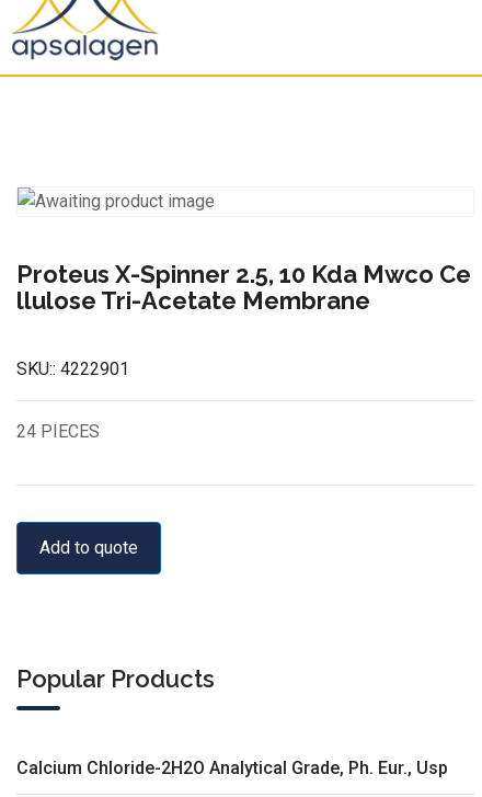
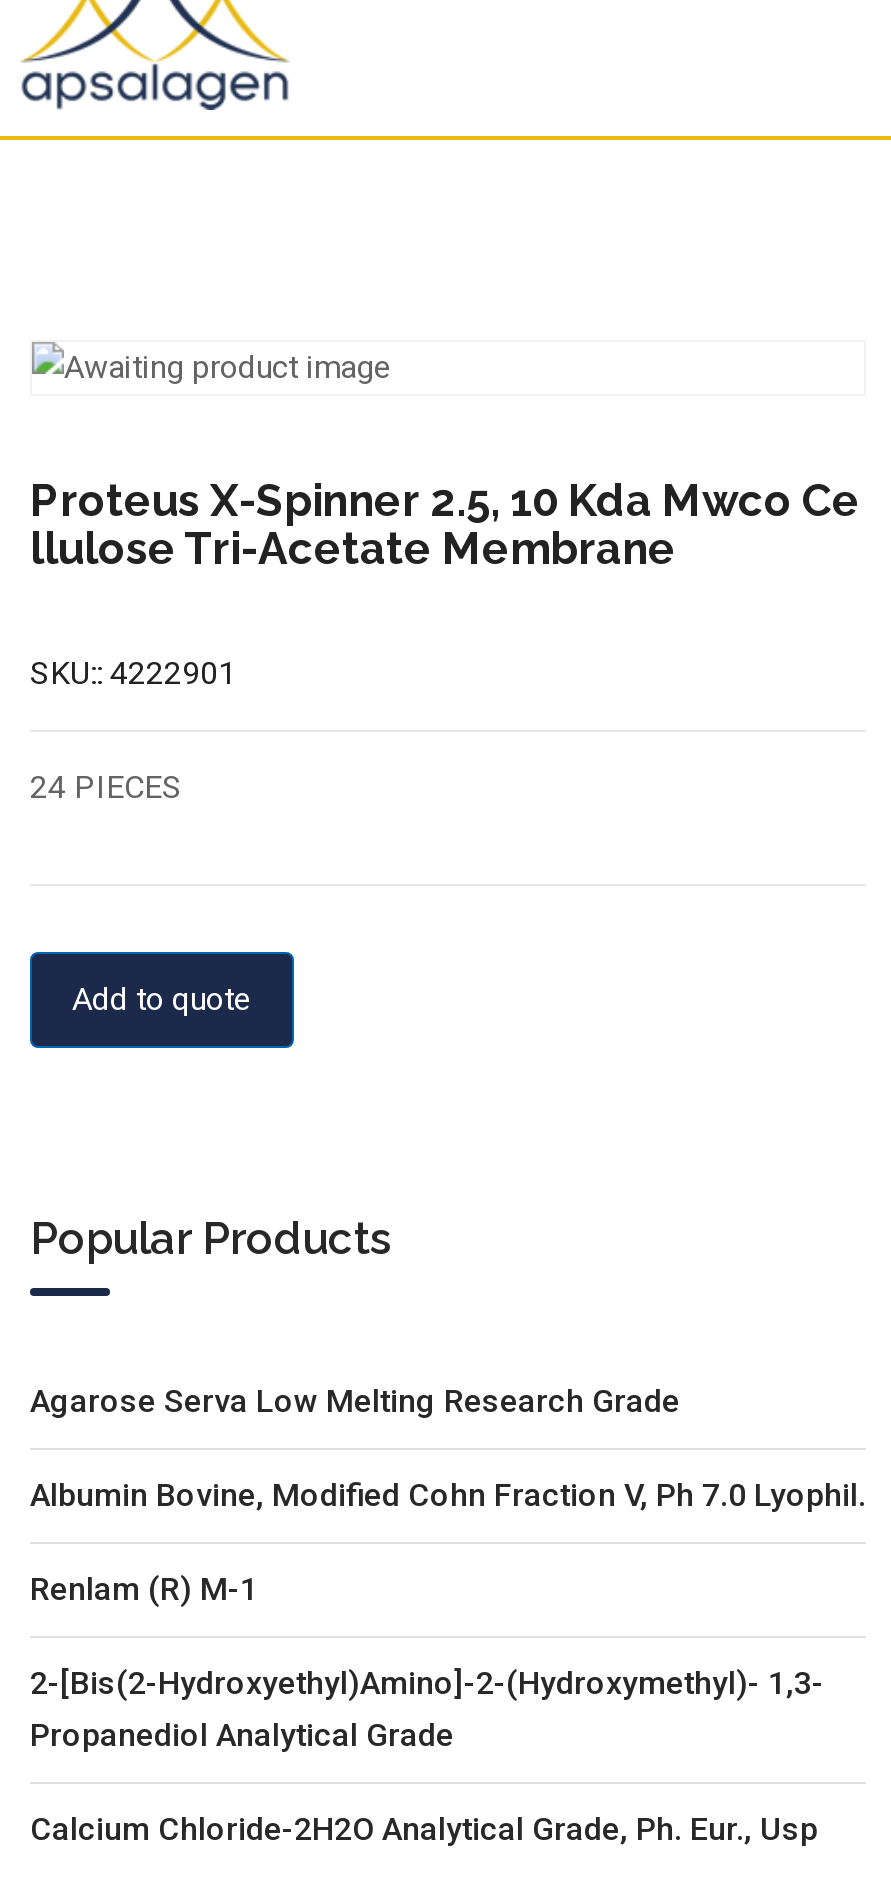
none -> [30,1381,866,1753] Agarose Serva Low Melting Research Grade | Albumin Bovine, Modified Cohn Fraction V, Ph 7.0 Lyophil. | Renlam (R) M-1 | 2-[Bis(2-Hydroxyethyl)Amino]-2-(Hydroxymethyl)- 1,3- | Propanediol Analytical Grade

